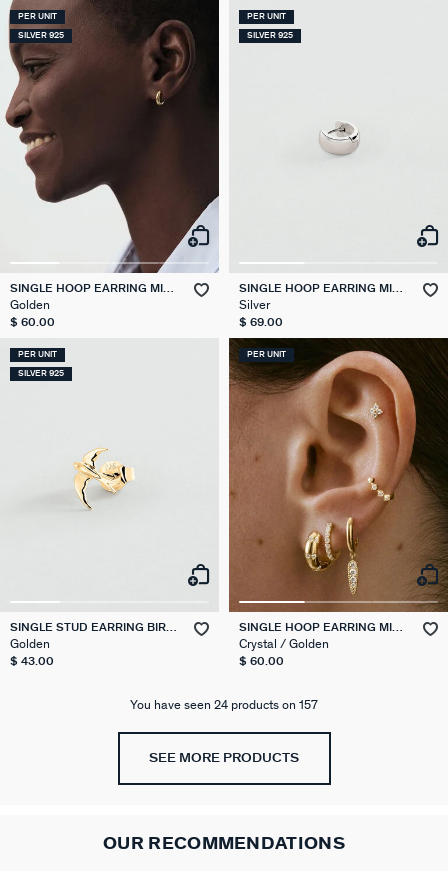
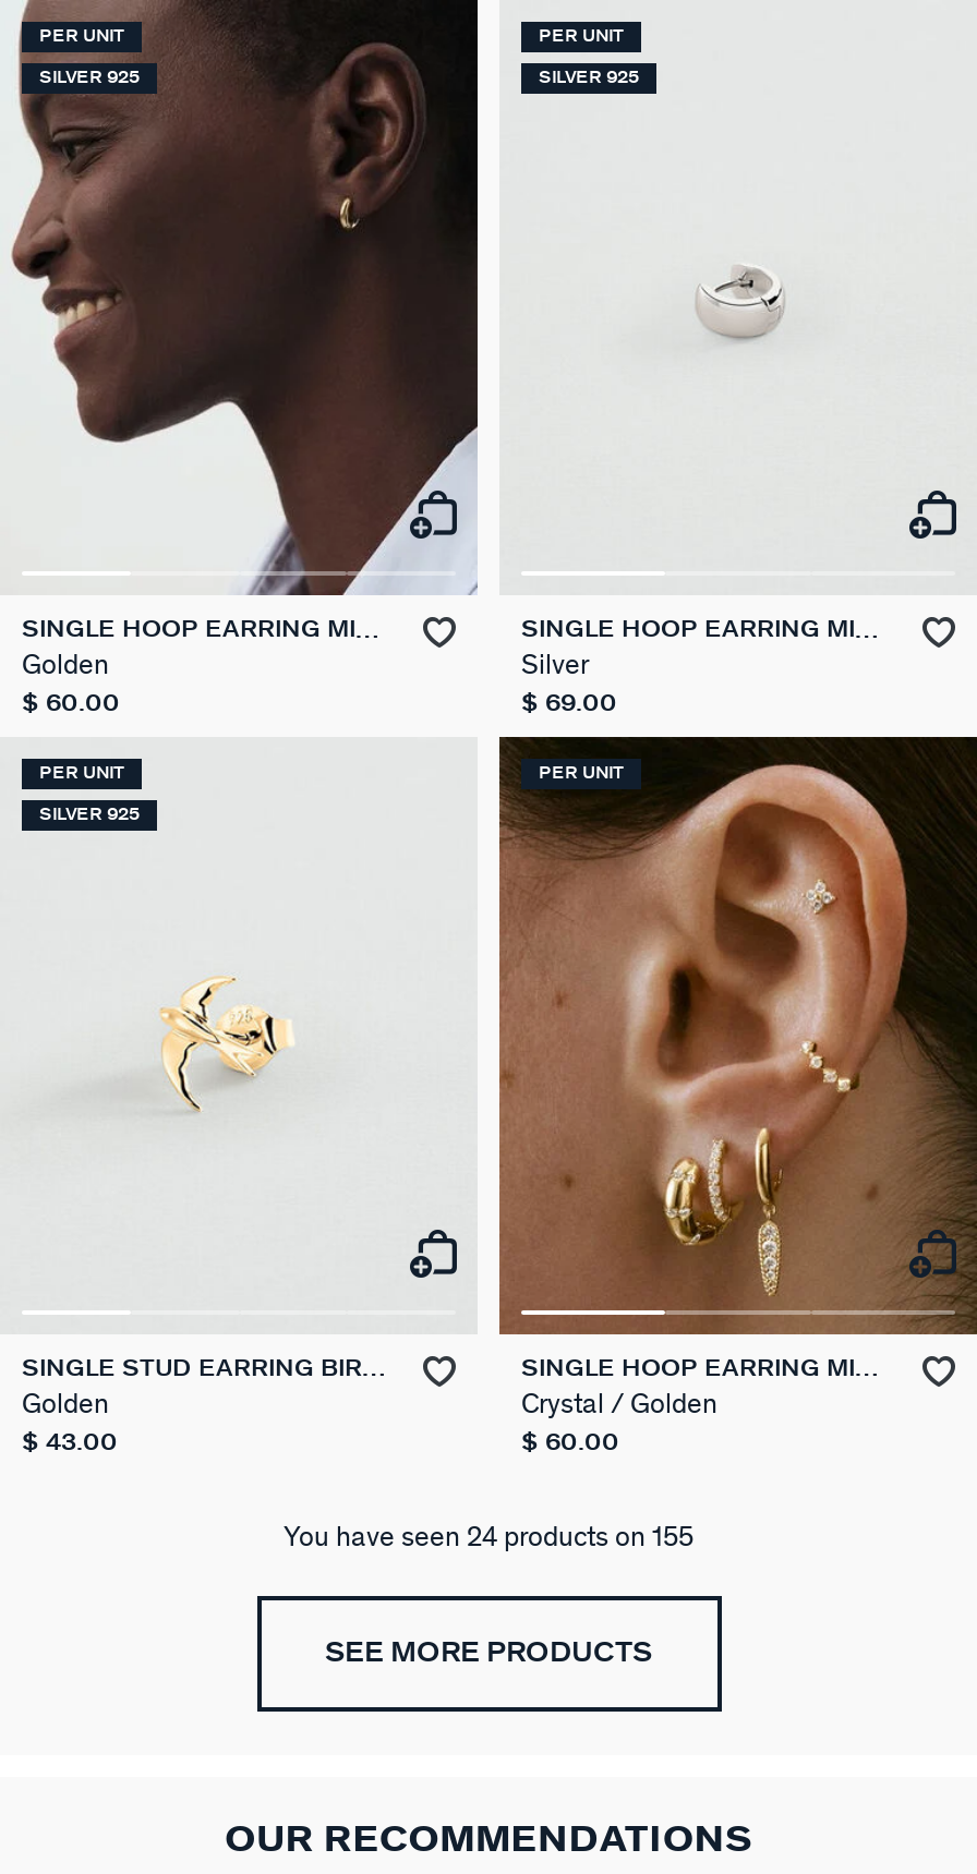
[130,699,318,712] You have seen 24 products on 157 -> [284,1524,693,1553] You have seen 24 products on 155

